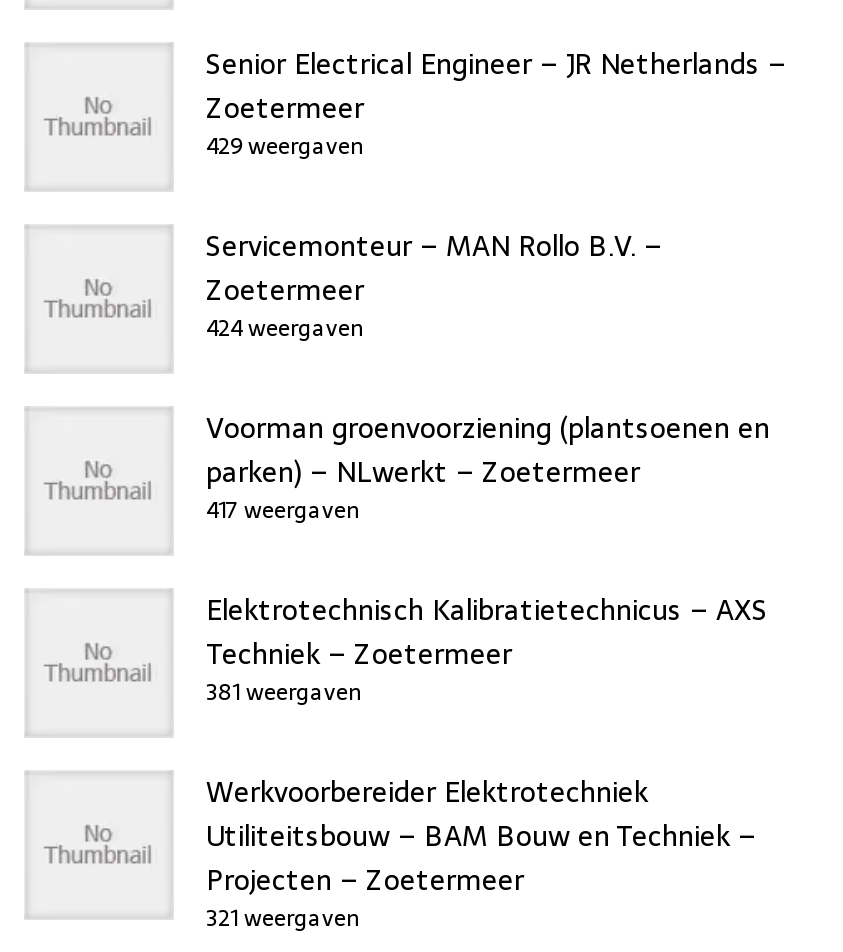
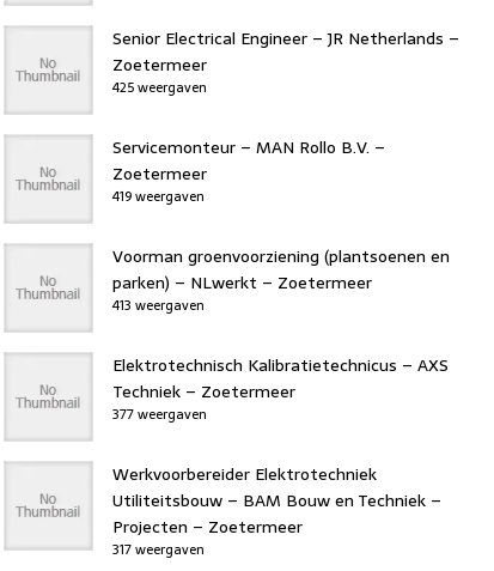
[206,128,364,164] 429 weergaven -> [112,77,207,98] 425 weergaven
[206,310,364,346] 424 weergaven -> [112,186,205,207] 419 weergaven
[206,492,360,528] 417 weergaven -> [112,294,205,316] 413 weergaven
[206,674,362,710] 381 weergaven -> [112,403,207,425] 377 weergaven
[206,900,360,936] 321 weergaven -> [112,539,205,560] 317 weergaven

